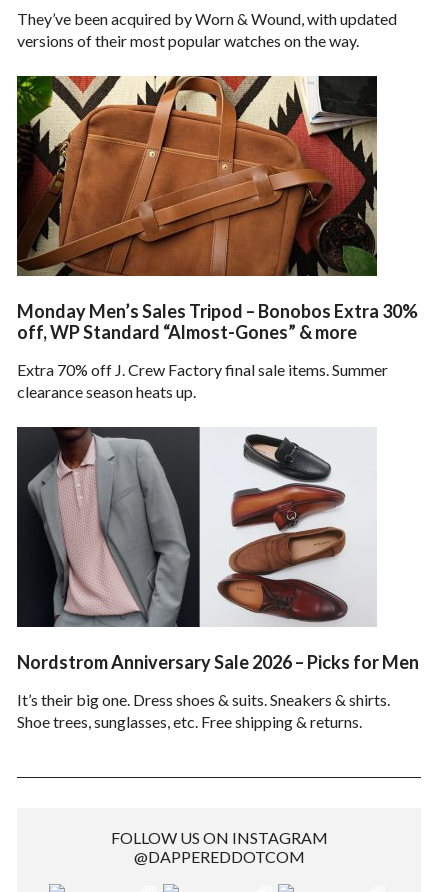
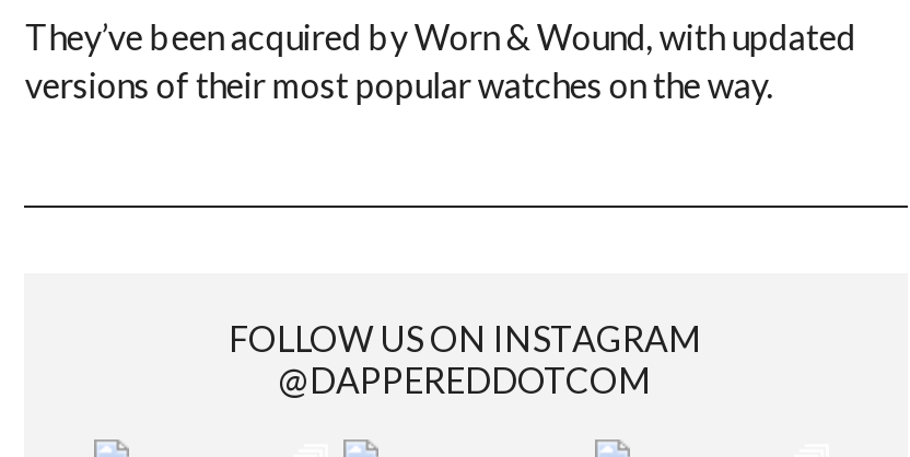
[16,75,418,401] [image] | Monday Men’s Sales Tripod – Bonobos Extra 30% | off, WP Standard “Almost-Gones” & more | Extra 70% off J. Crew Factory final sale items. Summer | clearance season heats up. -> none
[16,426,419,731] [image] | Nordstrom Anniversary Sale 2026 – Picks for Men | It’s their big one. Dress shoes & suits. Sneakers & shirts. | Shoe trees, sunglasses, etc. Free shipping & returns. -> none
[216,433,376,626] [image] -> none

